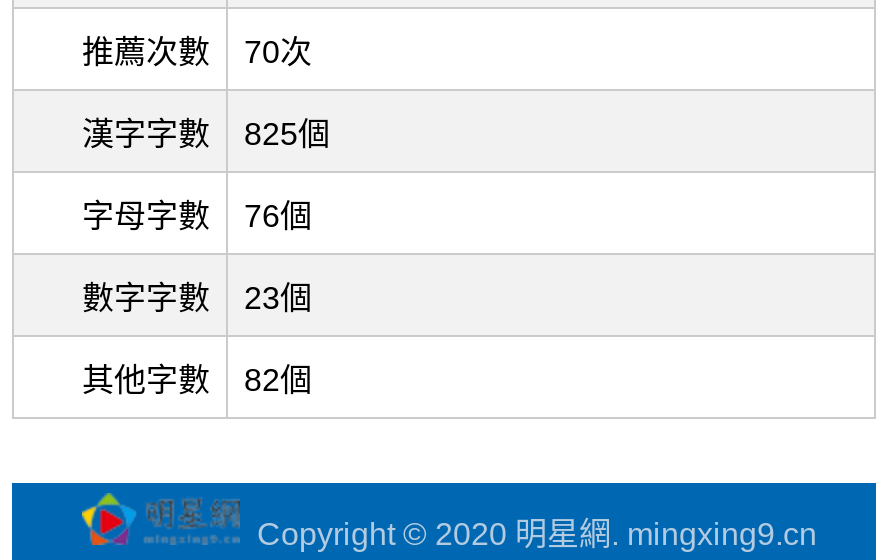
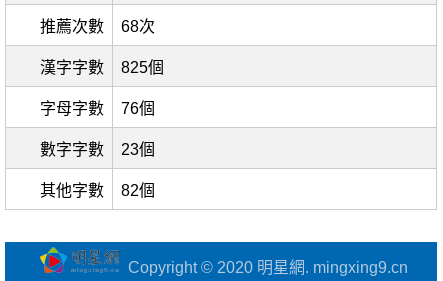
[82,34,312,68] 推薦次數 70次 -> [40,18,155,35] 推薦次數 68次

